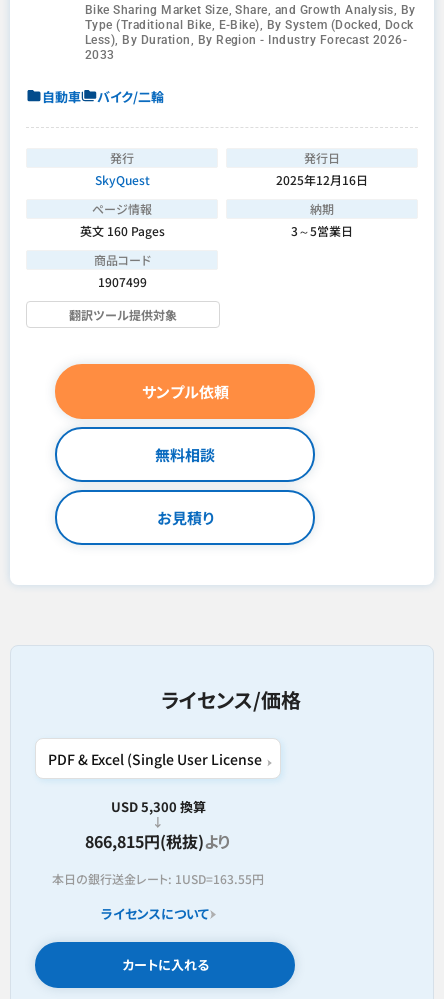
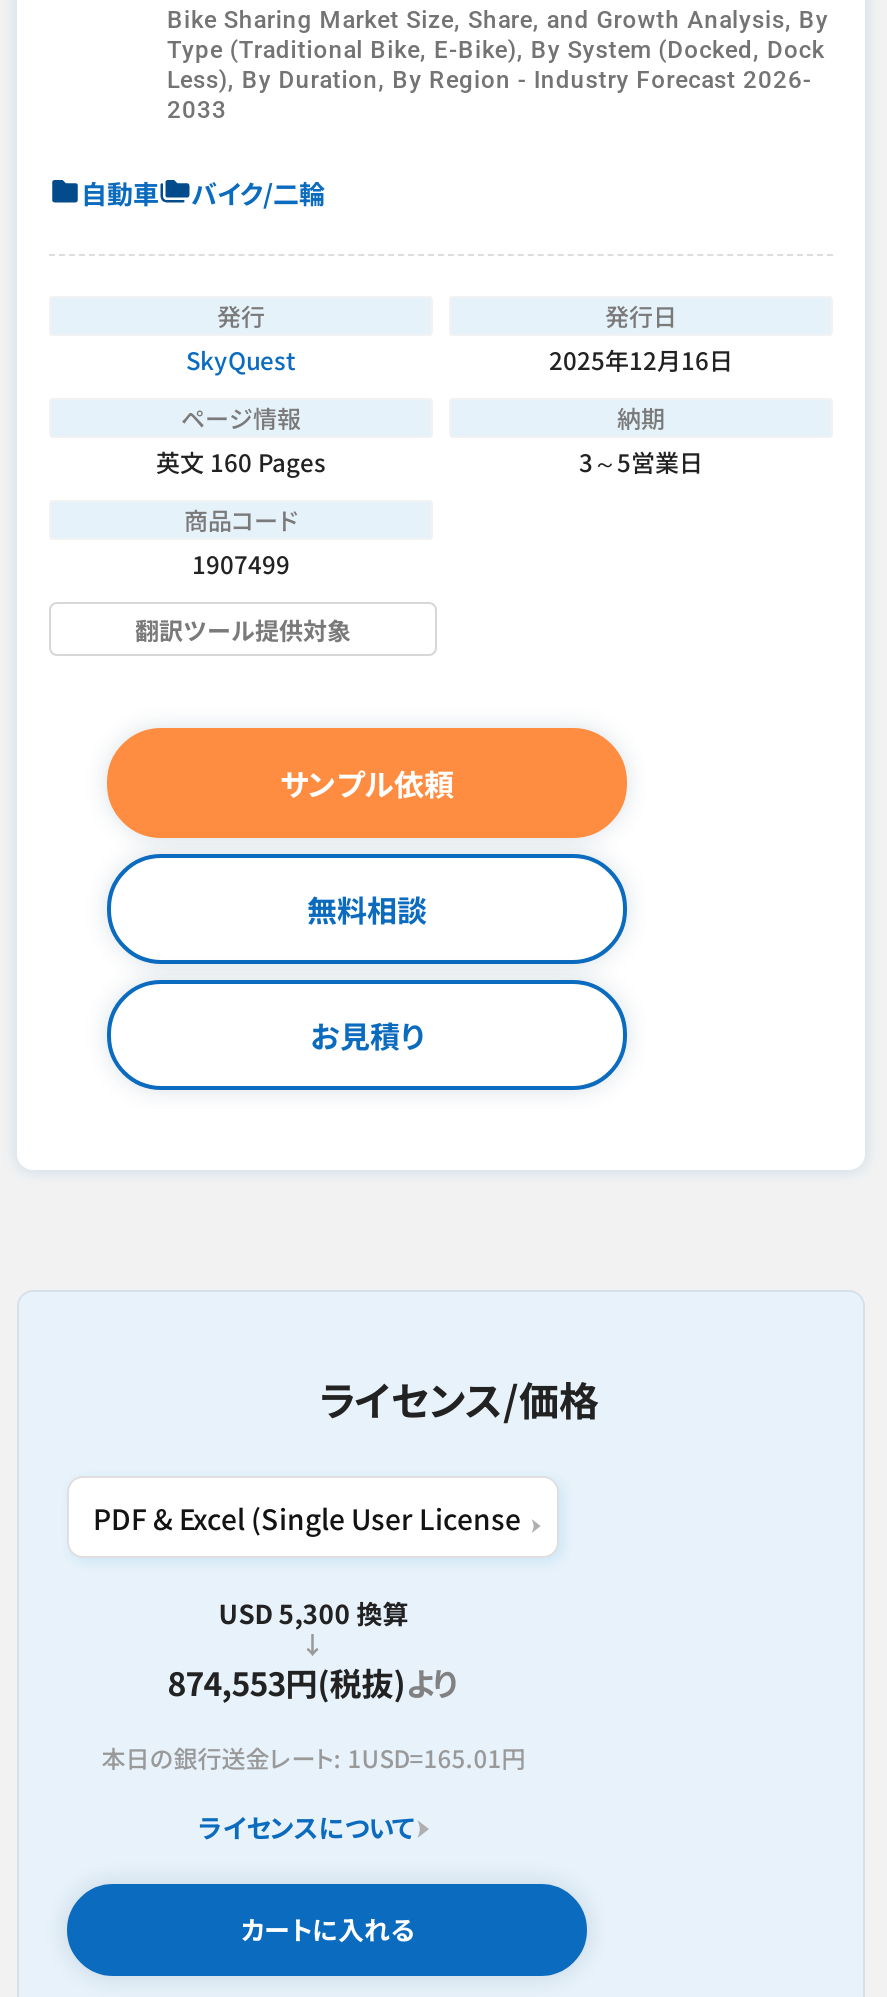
[85,829,231,853] 866,815円(税抜)より -> [167,1658,459,1706] 874,553円(税抜)より
[52,870,264,887] 本日の銀行送金レート: 1USD=163.55円 -> [101,1740,525,1774] 本日の銀行送金レート: 1USD=165.01円

